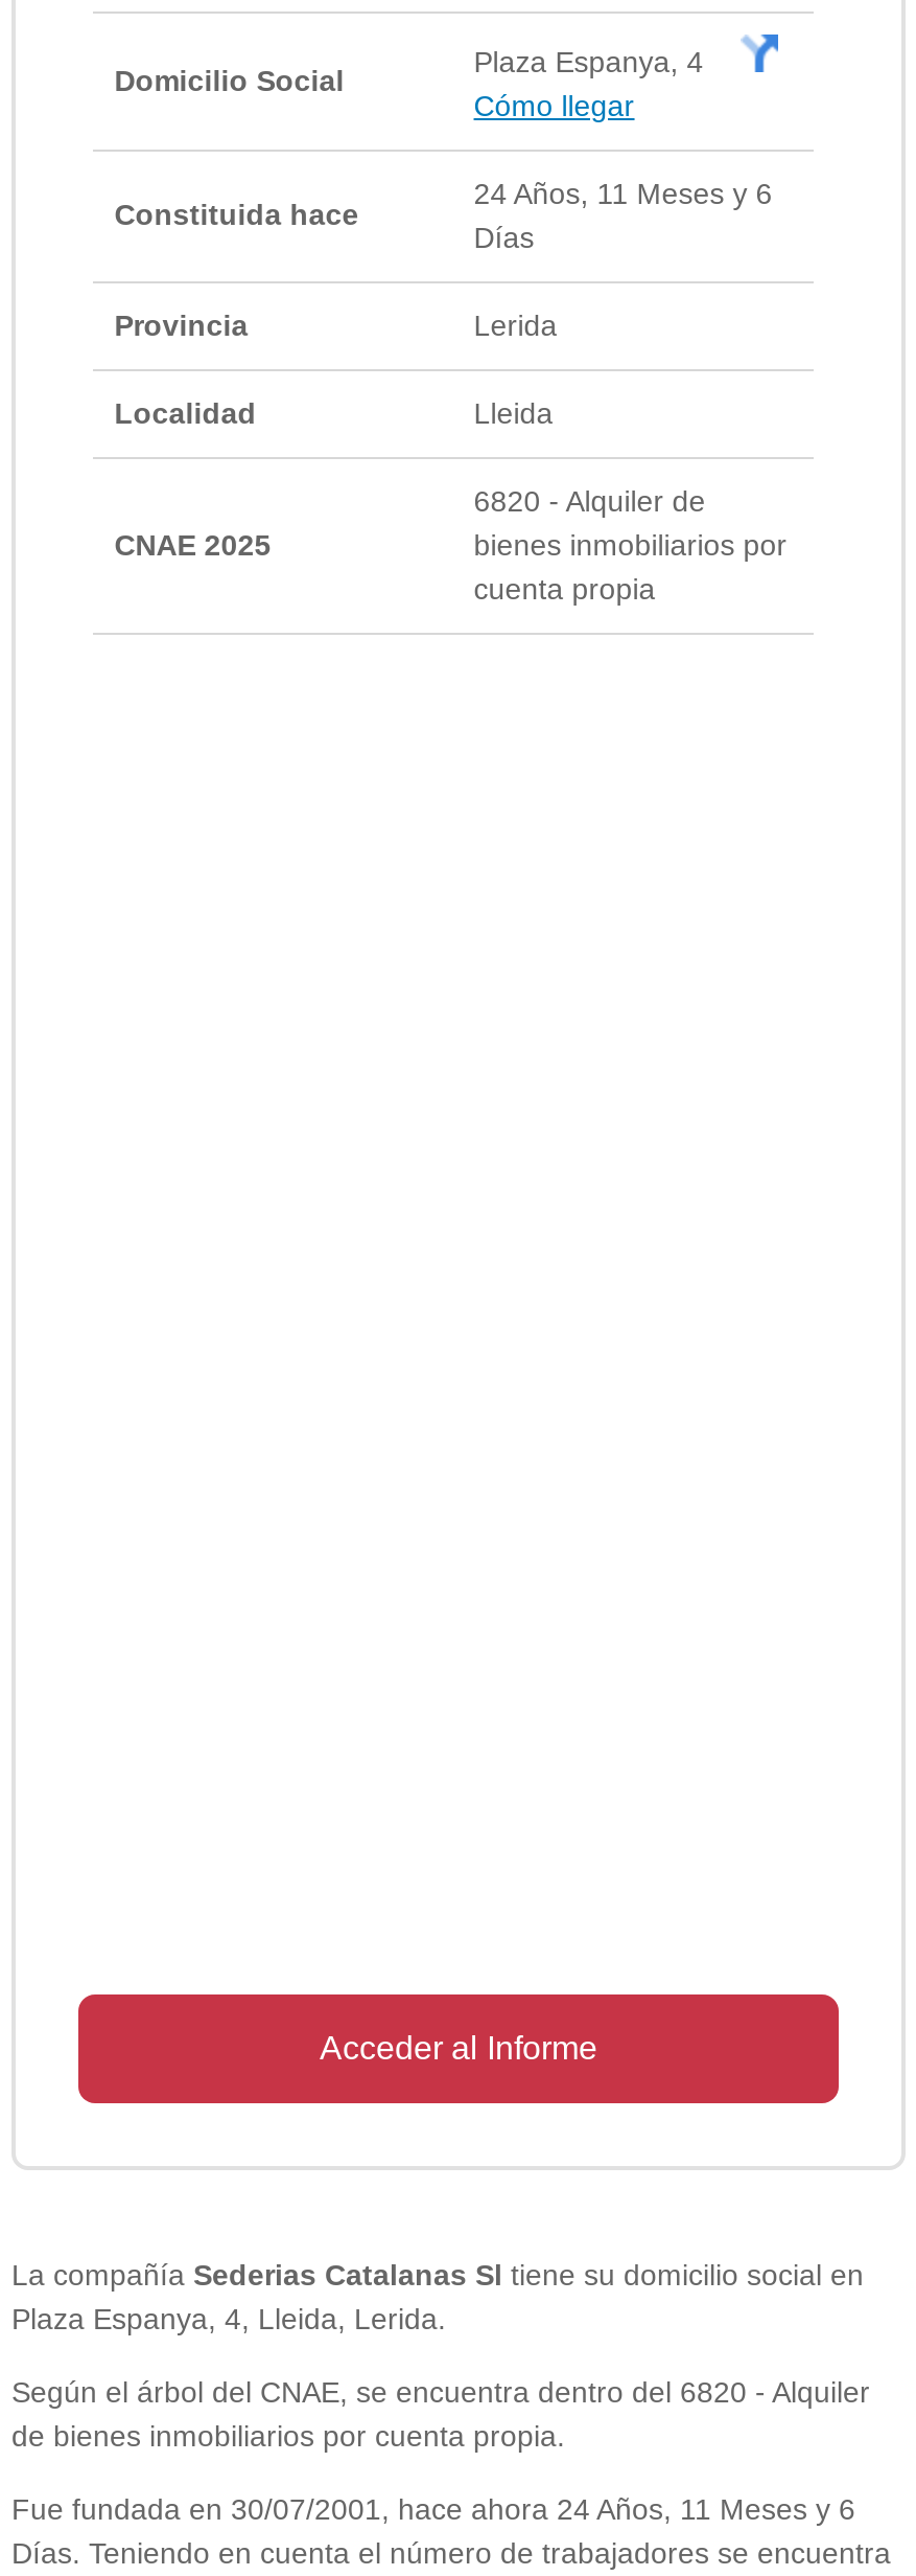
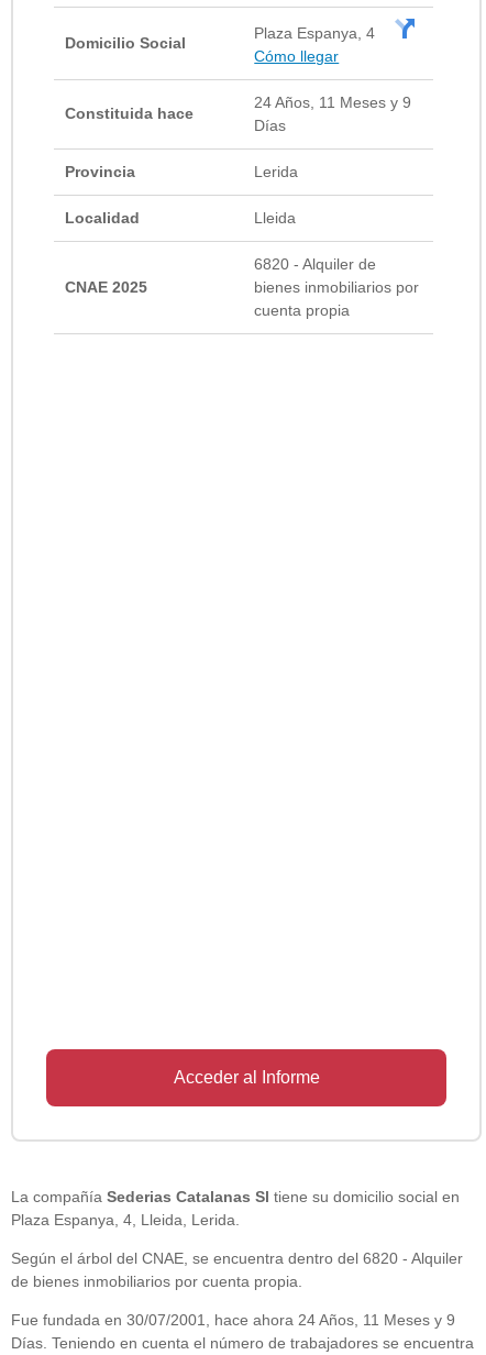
[474,177,772,210] 24 Años, 11 Meses y 6 -> [254,93,412,111] 24 Años, 11 Meses y 9
[11,2492,855,2526] Fue fundada en 30/07/2001, hace ahora 24 Años, 11 Meses y 6 -> [11,1311,455,1328] Fue fundada en 30/07/2001, hace ahora 24 Años, 11 Meses y 9

